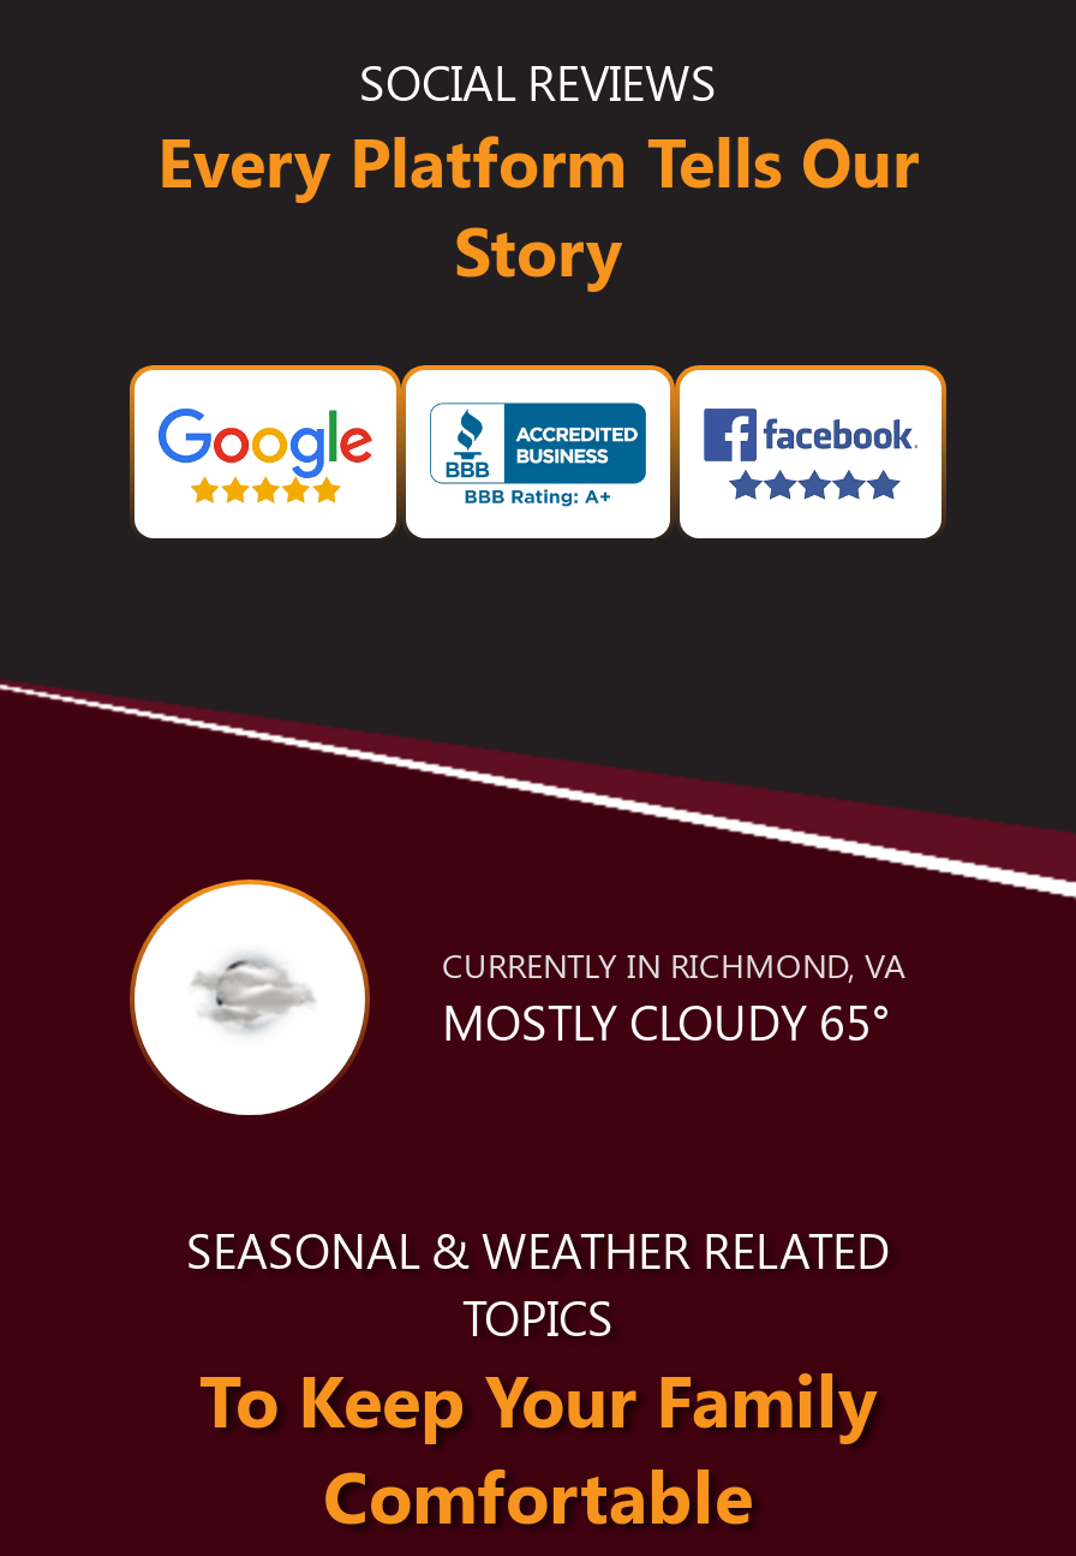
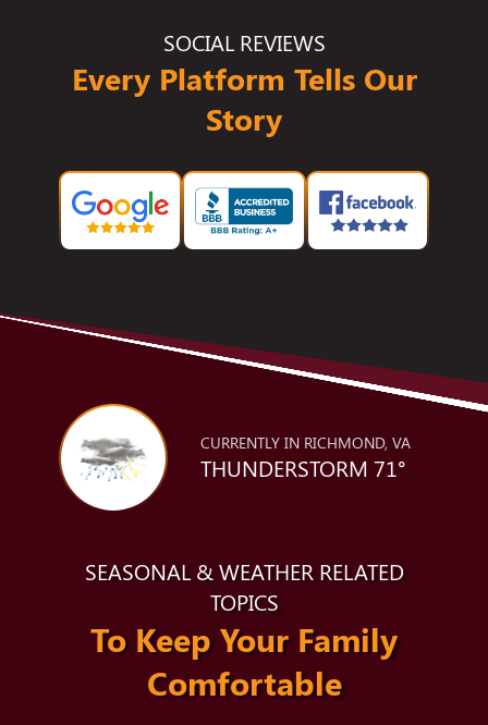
[180,959,317,1041] [image] -> [81,439,145,481] [image]
[442,988,891,1053] MOSTLY CLOUDY 65° -> [200,453,406,483] THUNDERSTORM 71°

